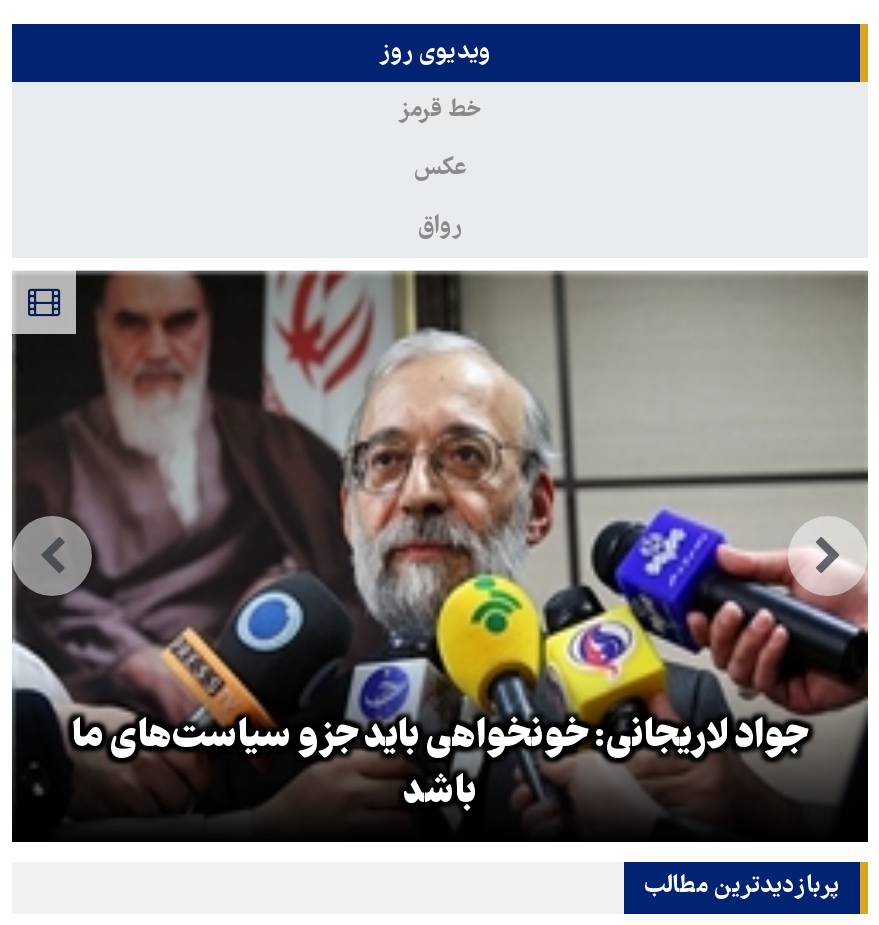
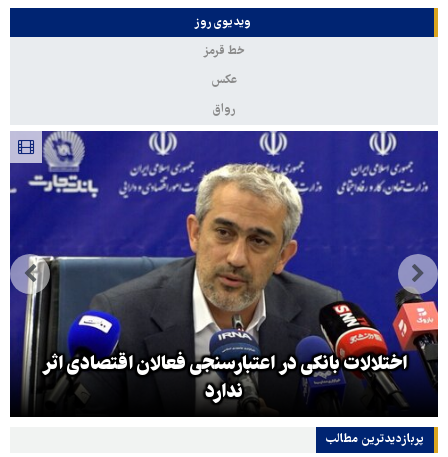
[12,268,870,822] [image] | جواد لاریجانی: خونخواهی باید جزو سیاست‌های ما | باشد -> [9,130,439,407] [image] | اختلالات بانکی در اعتبارسنجی فعالان اقتصادی اثر | ندارد

